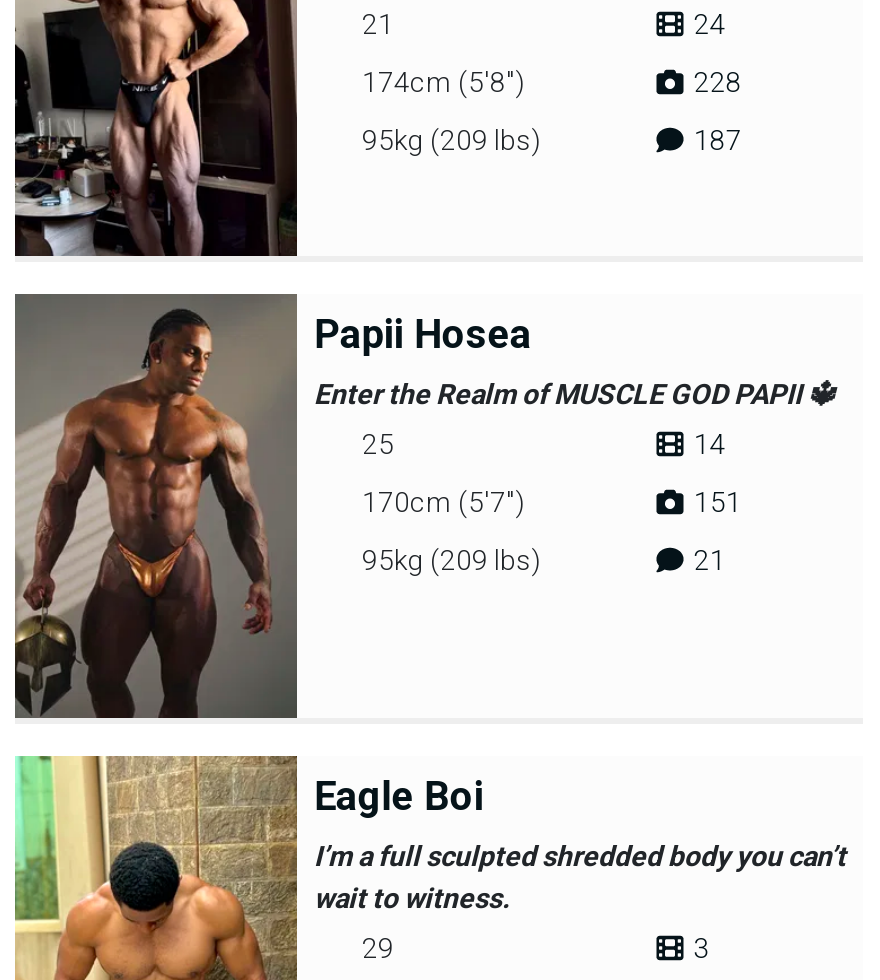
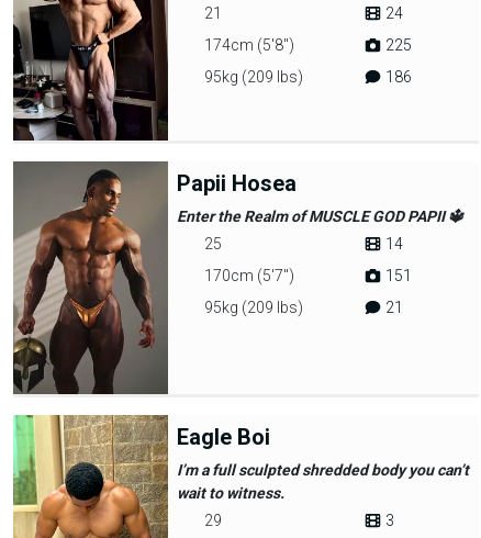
[688,67,742,99] 228 -> [383,37,412,54] 225
[688,125,742,157] 187 -> [383,69,412,86] 186

